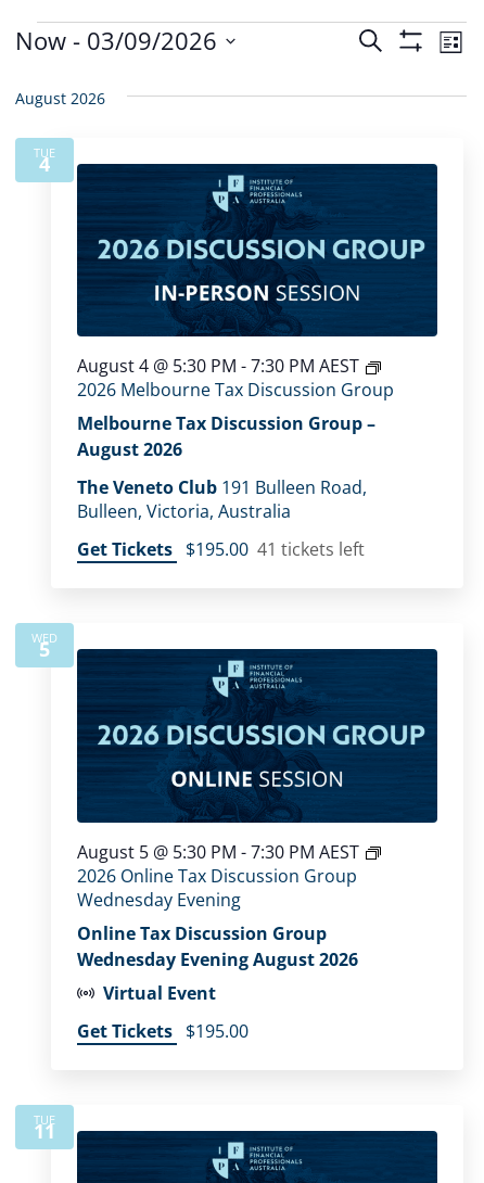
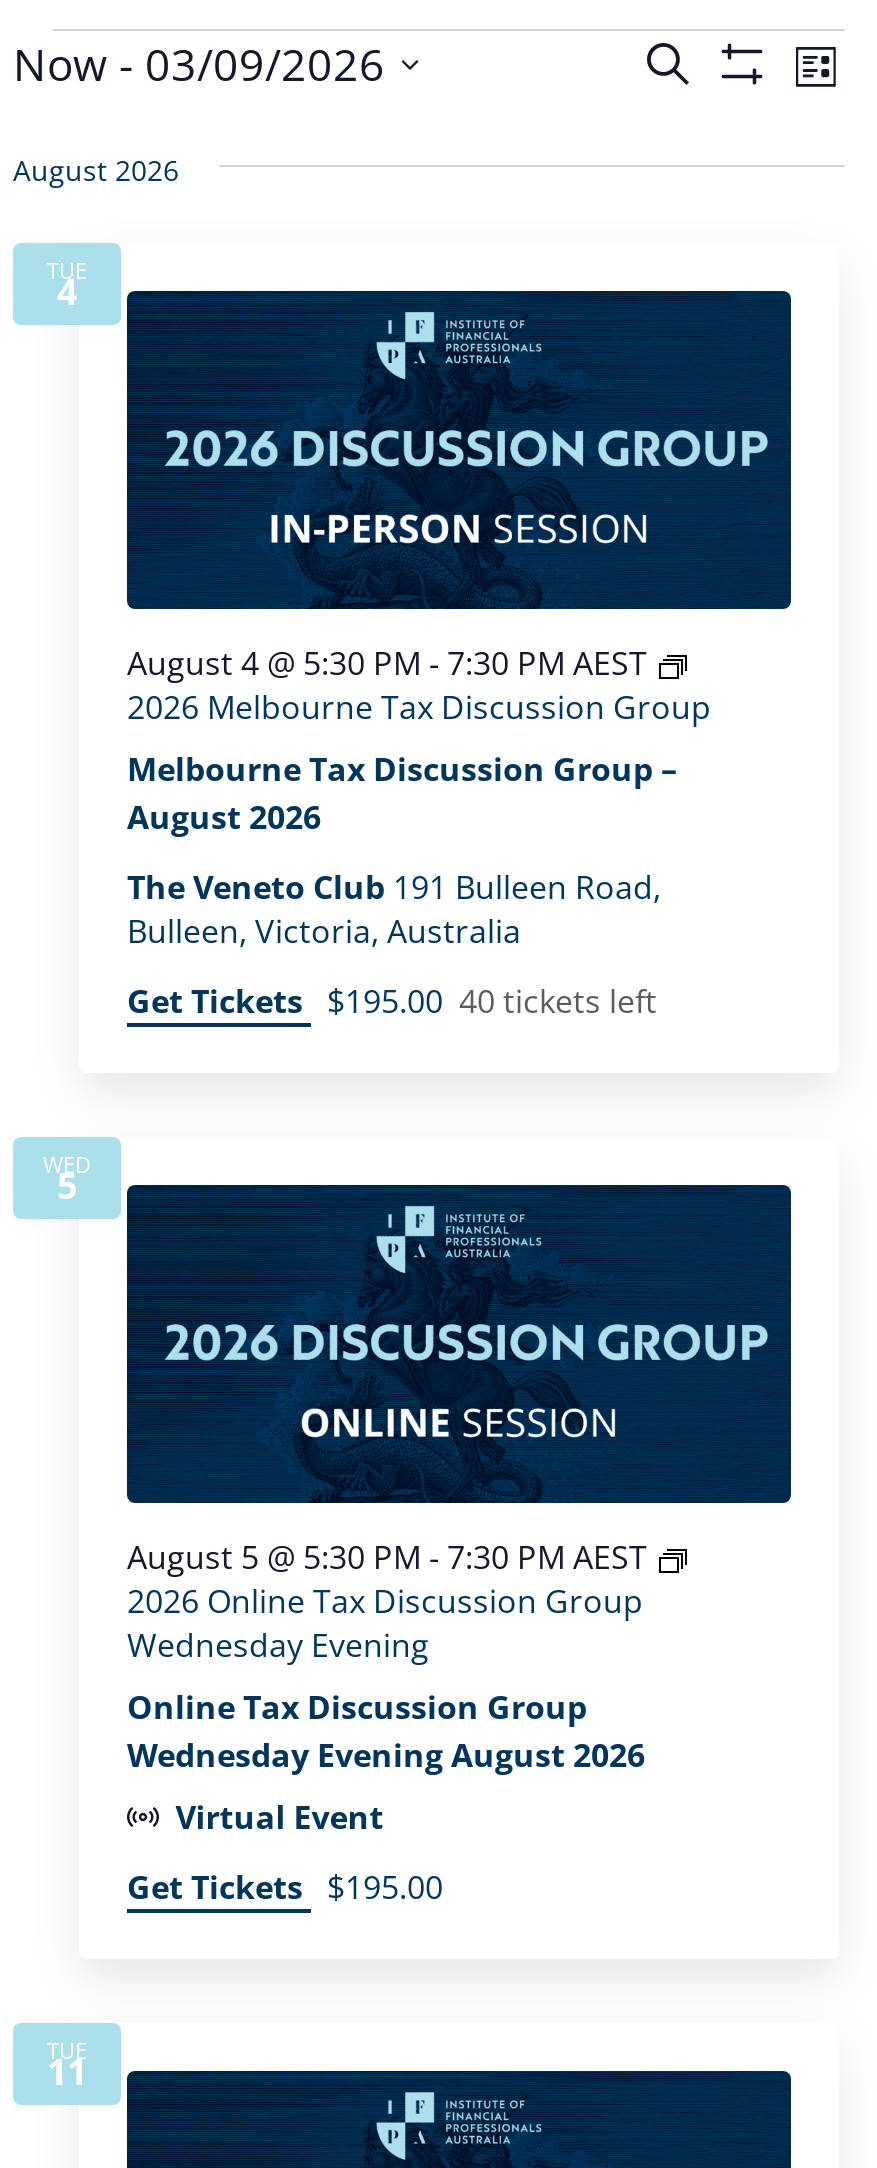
[77,538,365,561] Get Tickets $195.00 41 tickets left -> [127,979,657,1023] Get Tickets $195.00 40 tickets left

